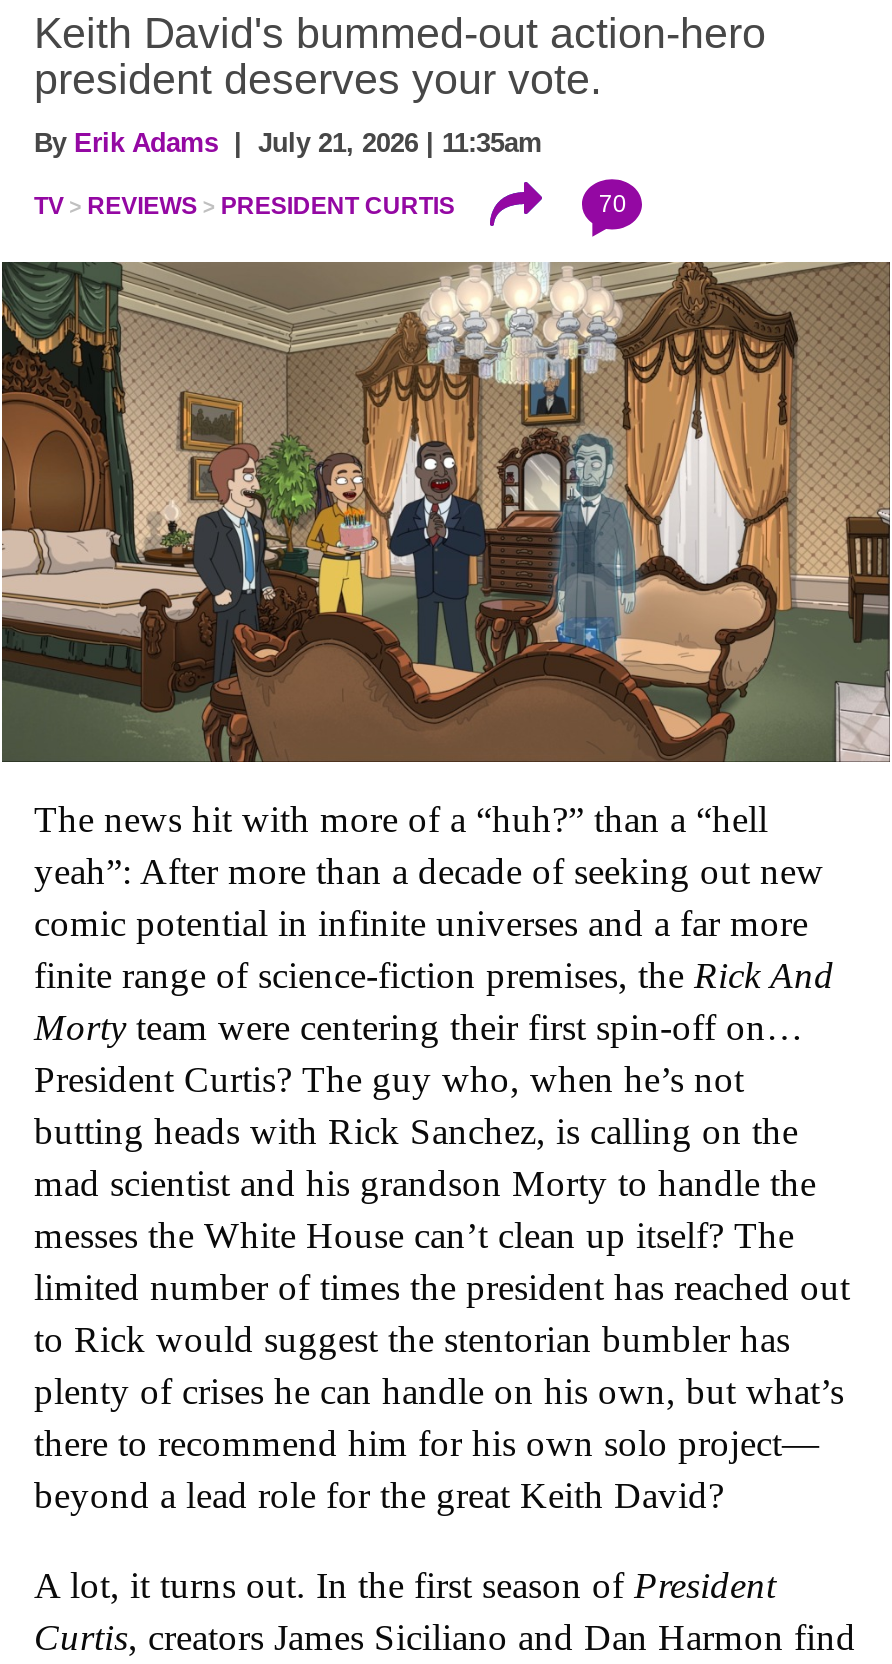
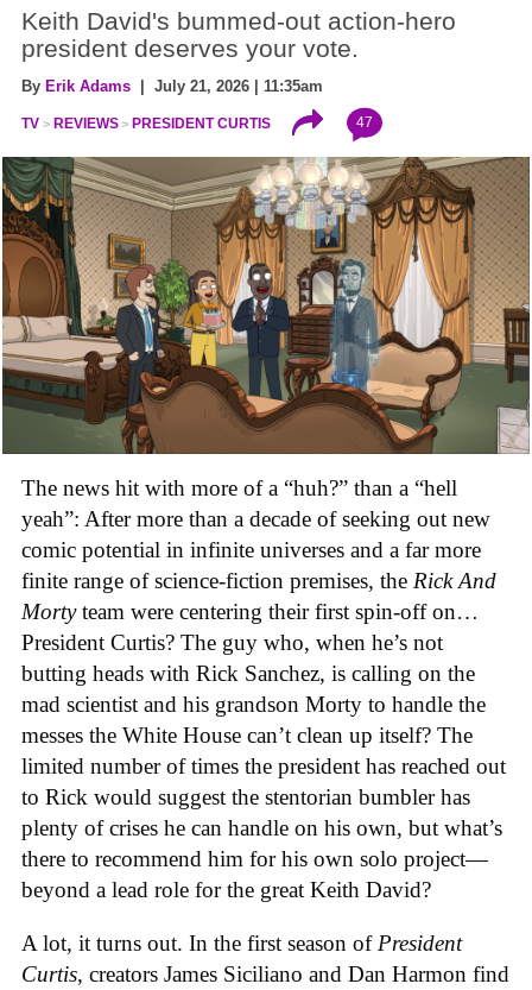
[599,191,627,219] 70 -> [357,115,373,131] 47

